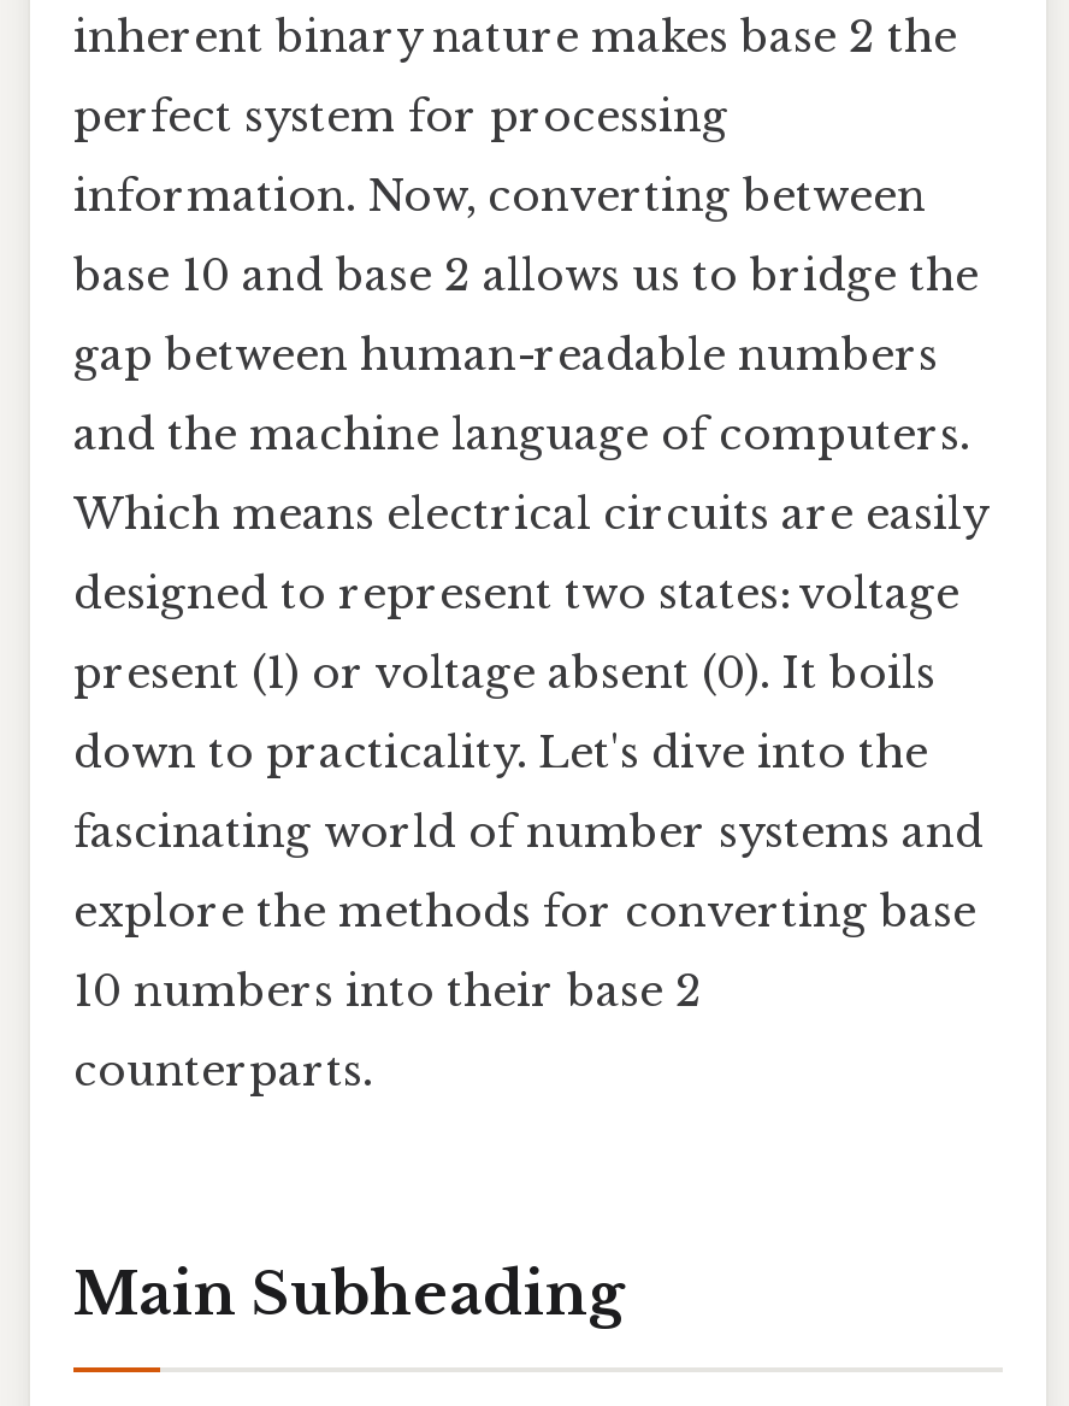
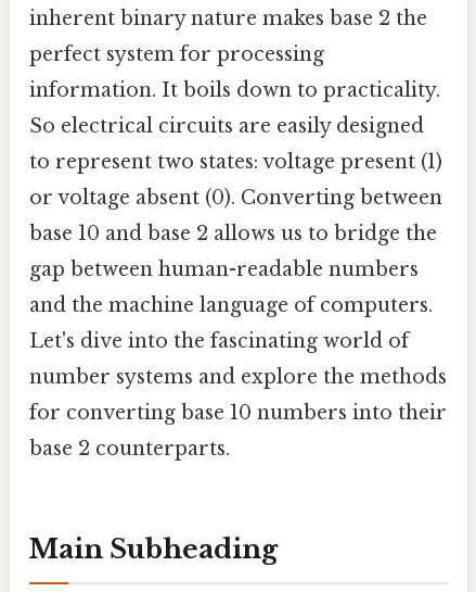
[73,170,926,223] information. Now, converting between -> [29,78,442,210] information. It boils down to practicality. | So electrical circuits are easily designed | to represent two states: voltage present (1) | or voltage absent (0). Converting between
moved [73,250,979,462] -> [29,222,437,317]: base 10 and base 2 allows us to bridge the | gap between human-readable numbers | and the machine language of computers.
[73,488,986,1098] Which means electrical circuits are easily | designed to represent two states: voltage | present (1) or voltage absent (0). It boils | down to practicality. Let's dive into the | fascinating world of number systems and | explore the methods for converting base | 10 numbers into their base 2 | counterparts. -> [29,329,447,461] Let's dive into the fascinating world of | number systems and explore the methods | for converting base 10 numbers into their | base 2 counterparts.

